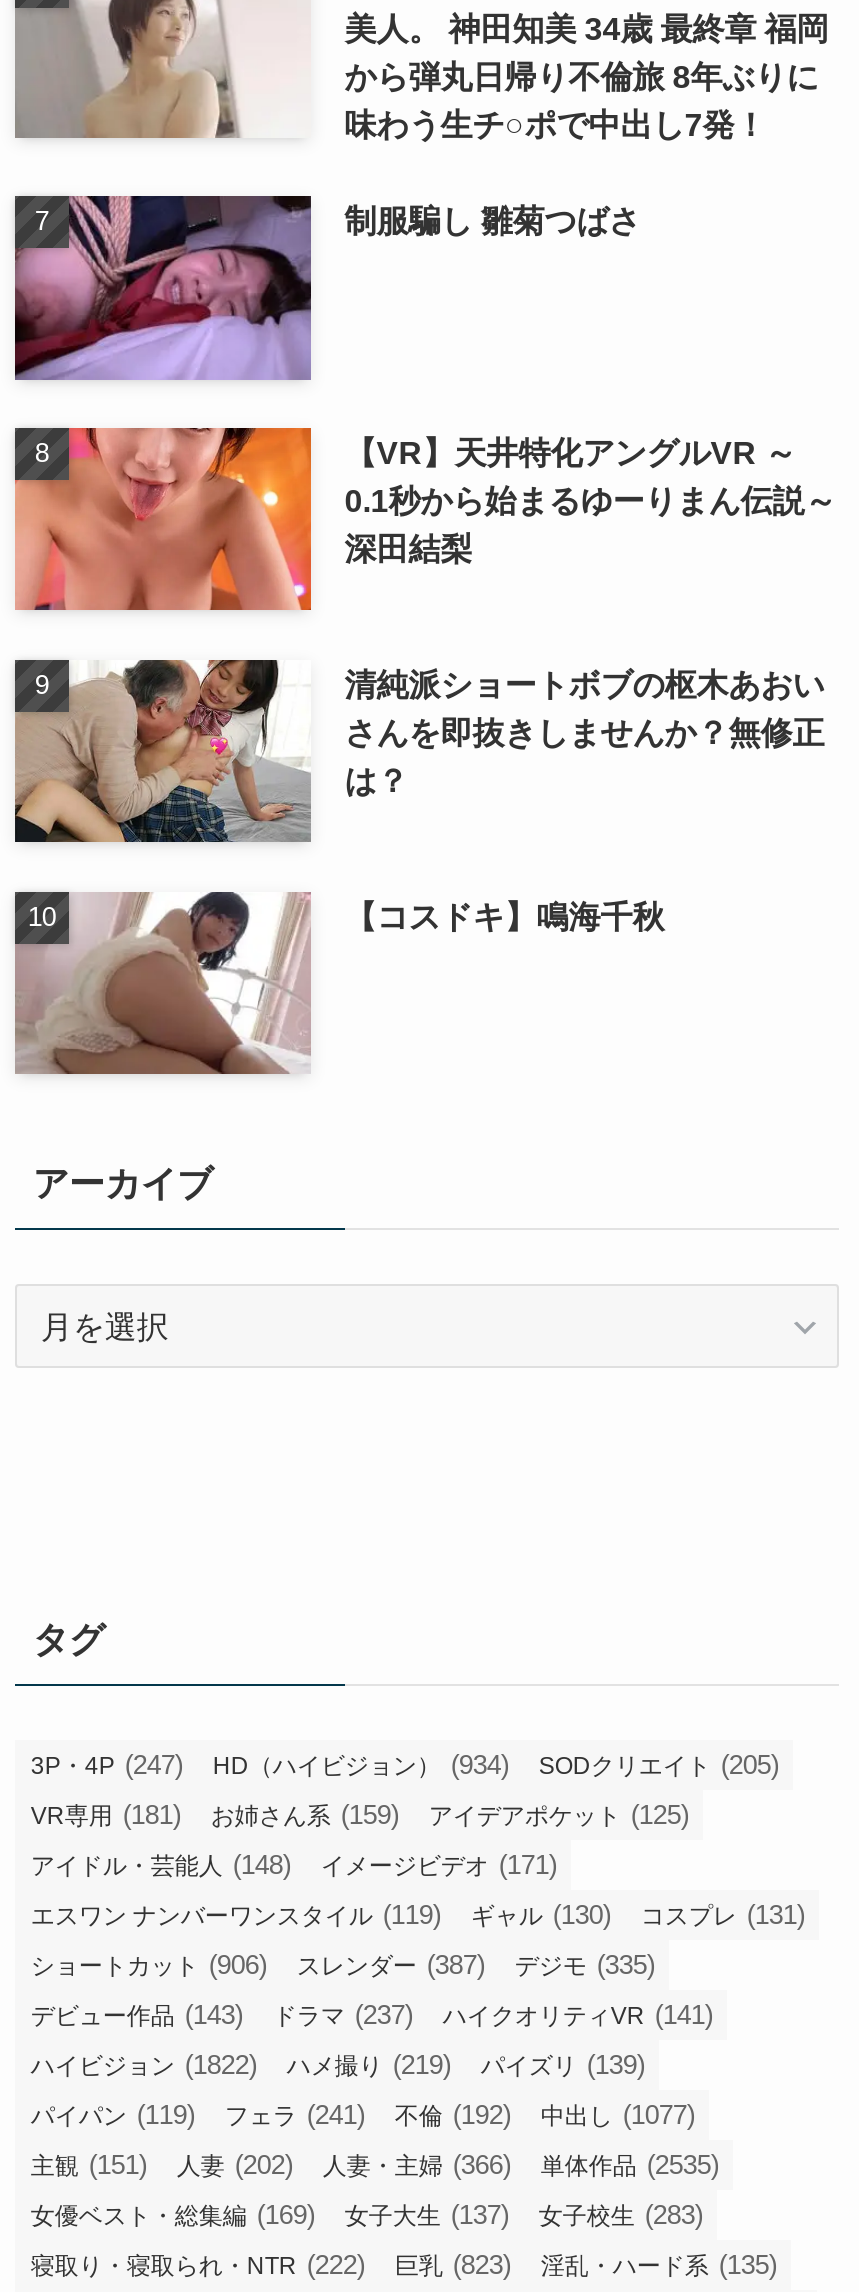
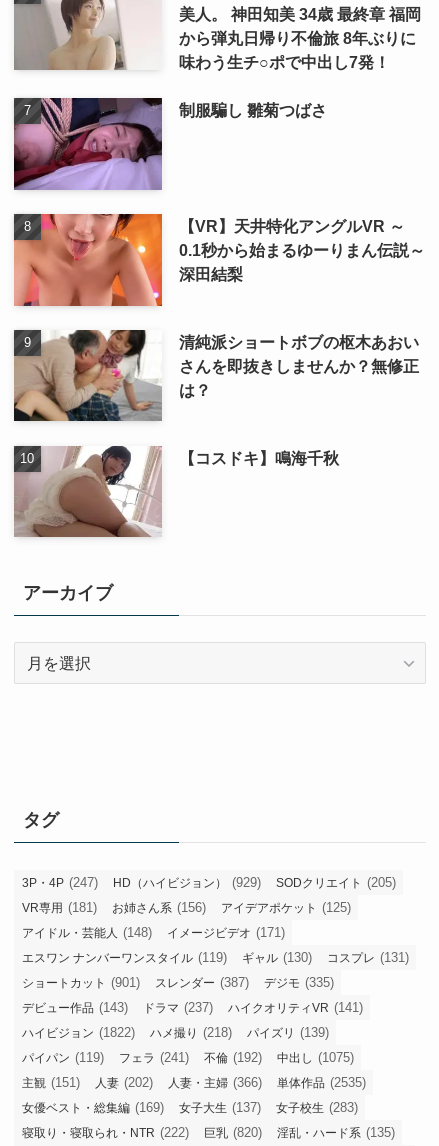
[213,1750,509,1780] HD（ハイビジョン）(934) -> [113,875,261,890] HD（ハイビジョン）(929)
[31,1800,689,1830] VR専用(181) お姉さん系(159) アイデアポケット(125) -> [22,900,351,915] VR専用(181) お姉さん系(156) アイデアポケット(125)
[31,1950,267,1980] ショートカット(906) -> [22,975,140,990] ショートカット(901)
[31,2050,645,2080] ハイビジョン(1822) ハメ撮り(219) パイズリ(139) -> [22,1025,329,1040] ハイビジョン(1822) ハメ撮り(218) パイズリ(139)
[31,2100,695,2130] パイパン(119) フェラ(241) 不倫(192) 中出し(1077) -> [22,1050,354,1065] パイパン(119) フェラ(241) 不倫(192) 中出し(1075)
[31,2250,777,2280] 寝取り・寝取られ・NTR (222) 巨乳(823) 淫乱・ハード系(135) -> [22,1125,395,1140] 寝取り・寝取られ・NTR (222) 巨乳(820) 淫乱・ハード系(135)

